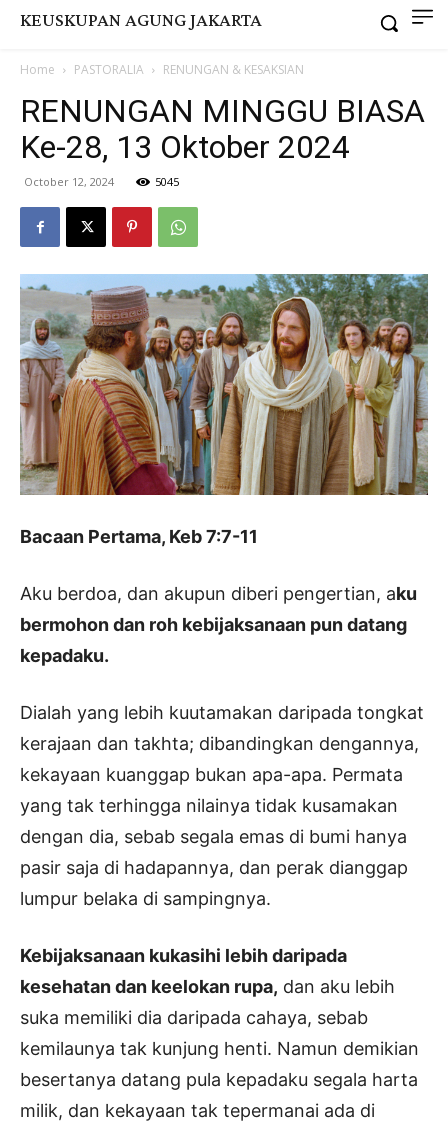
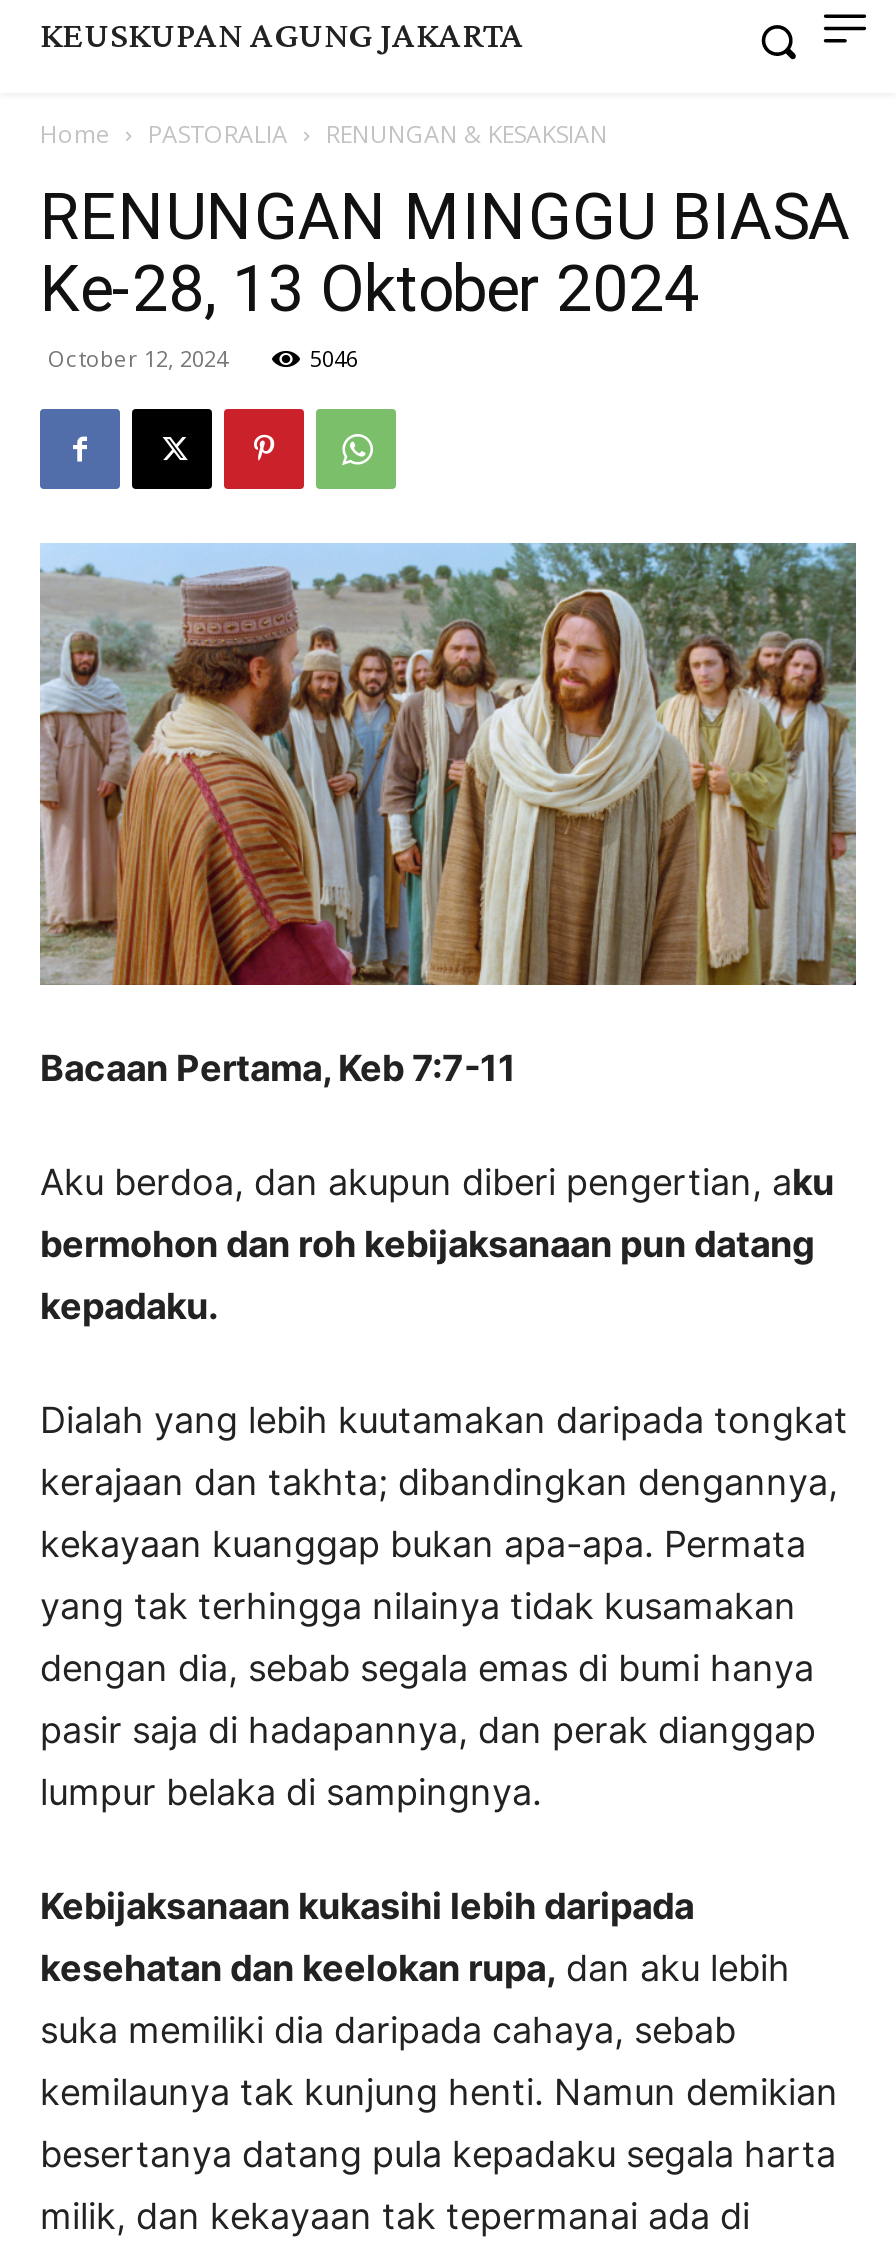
[155,174,179,189] 5045 -> [310,343,358,373] 5046

